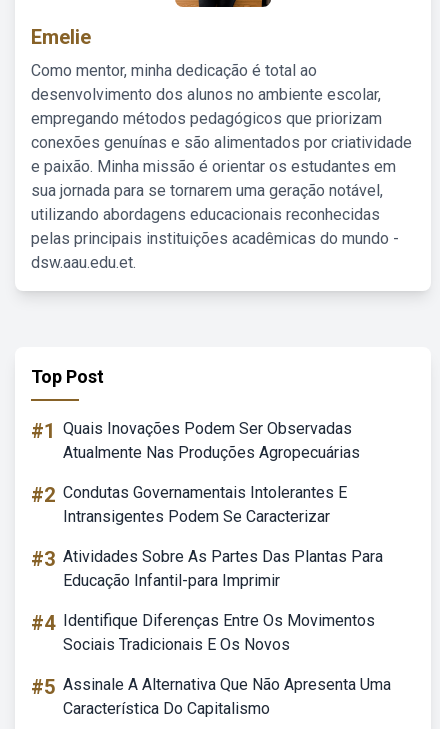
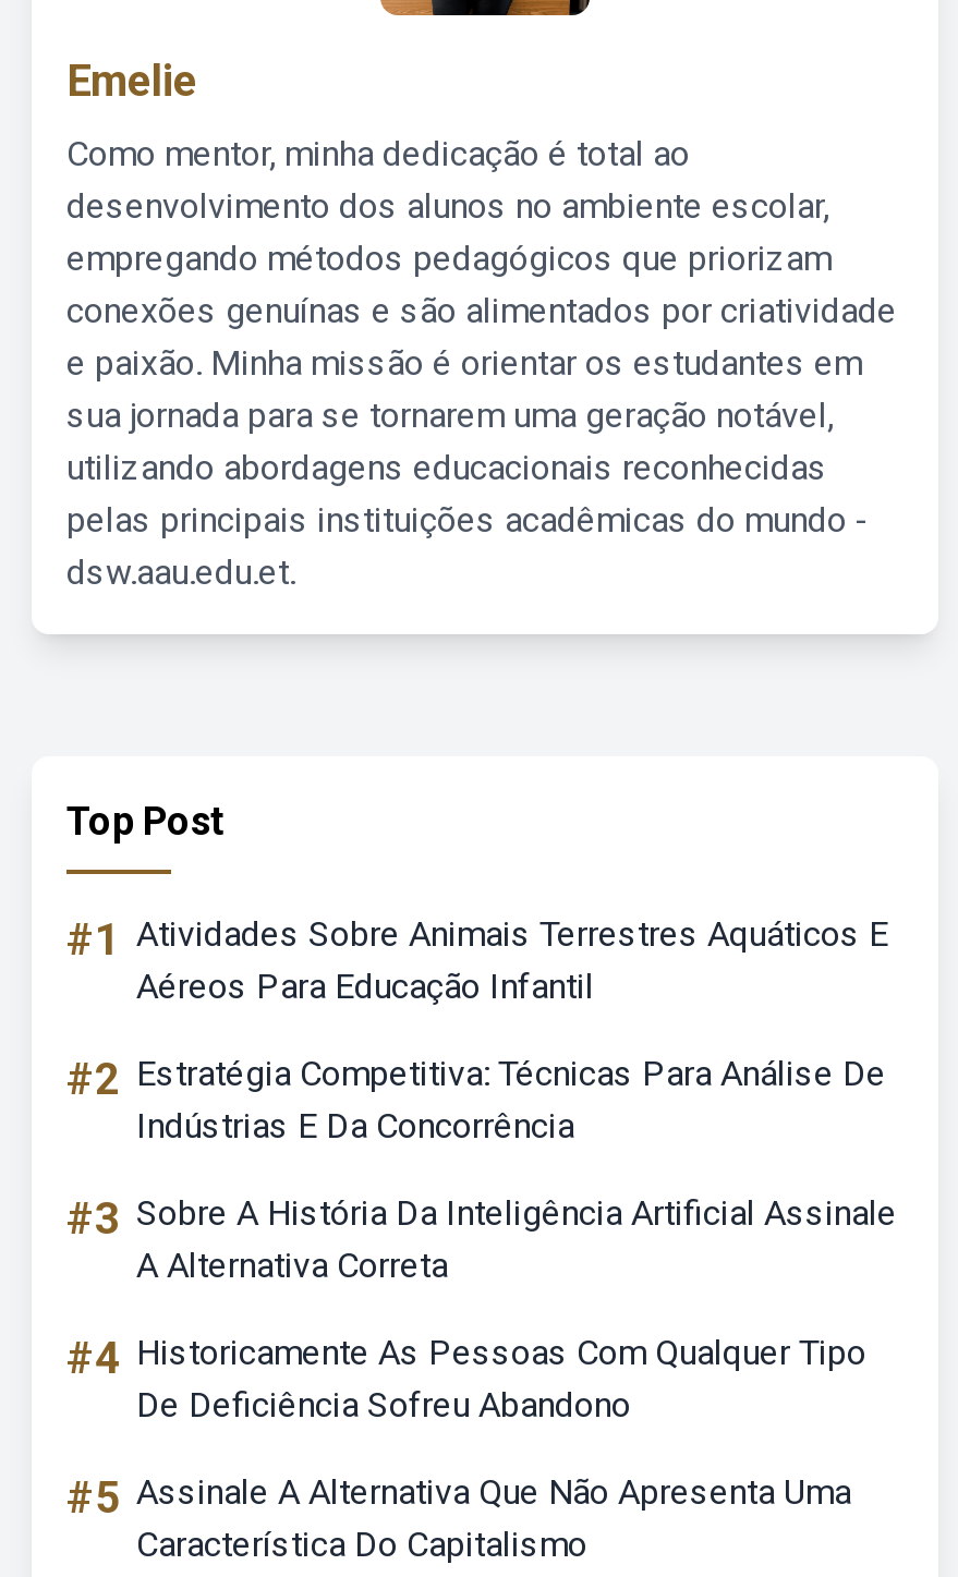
[31,419,360,462] #1 Quais Inovações Podem Ser Observadas | Atualmente Nas Produções Agropecuárias -> [66,913,888,1007] #1 Atividades Sobre Animais Terrestres Aquáticos E | Aéreos Para Educação Infantil
[31,483,347,526] #2 Condutas Governamentais Intolerantes E | Intransigentes Podem Se Caracterizar -> [66,1053,886,1147] #2 Estratégia Competitiva: Técnicas Para Análise De | Indústrias E Da Concorrência
[31,547,383,590] #3 Atividades Sobre As Partes Das Plantas Para | Educação Infantil-para Imprimir -> [66,1192,897,1286] #3 Sobre A História Da Inteligência Artificial Assinale | A Alternativa Correta
[31,611,375,654] #4 Identifique Diferenças Entre Os Movimentos | Sociais Tradicionais E Os Novos -> [66,1332,866,1426] #4 Historicamente As Pessoas Com Qualquer Tipo | De Deficiência Sofreu Abandono

